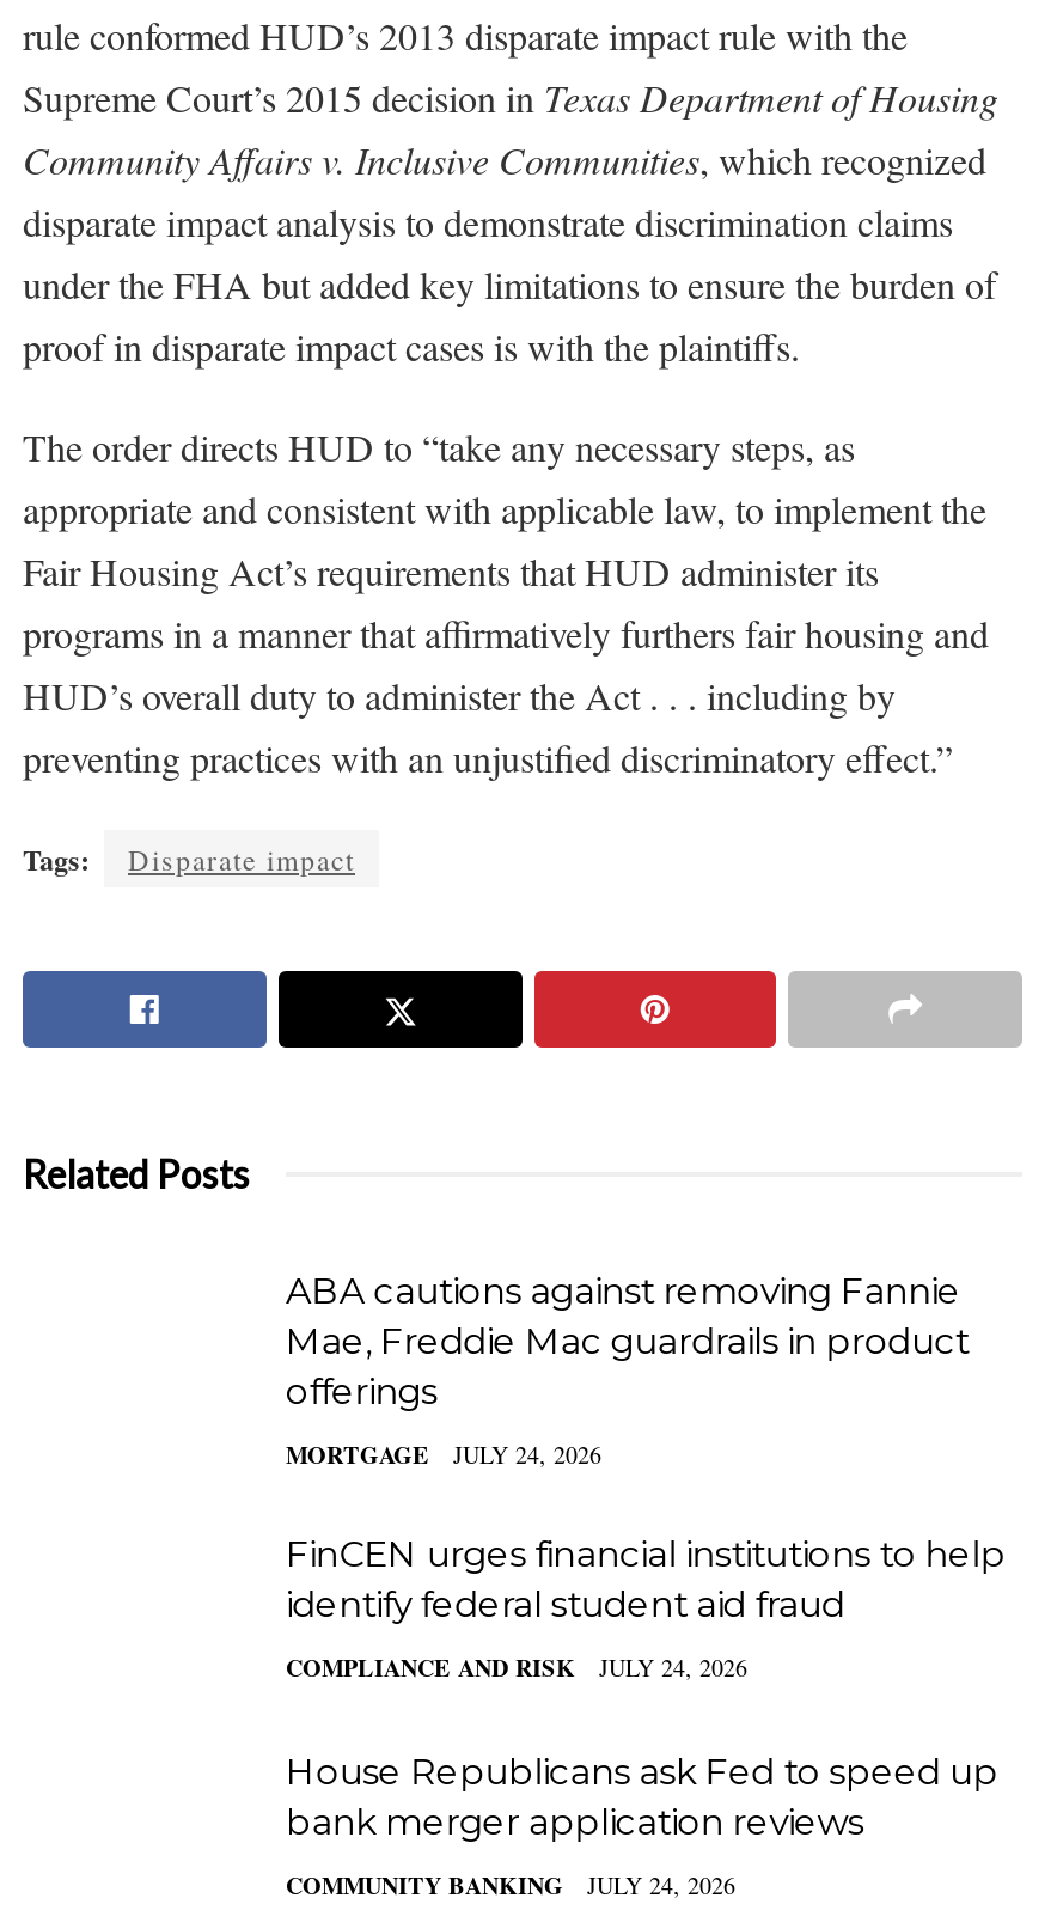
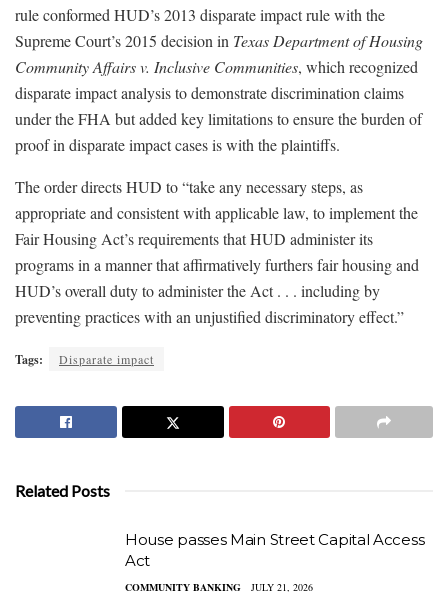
[286,1267,1006,1845] ABA cautions against removing Fannie | Mae, Freddie Mac guardrails in product | offerings | MORTGAGE | JULY 24, 2026 | FinCEN urges financial institutions to help | identify federal student aid fraud | COMPLIANCE AND RISK | JULY 24, 2026 | House Republicans ask Fed to speed up | bank merger application reviews -> [125,530,424,570] House passes Main Street Capital Access | Act
[286,1869,735,1902] COMMUNITY BANKING JULY 24, 2026 -> [125,580,313,594] COMMUNITY BANKING JULY 21, 2026

